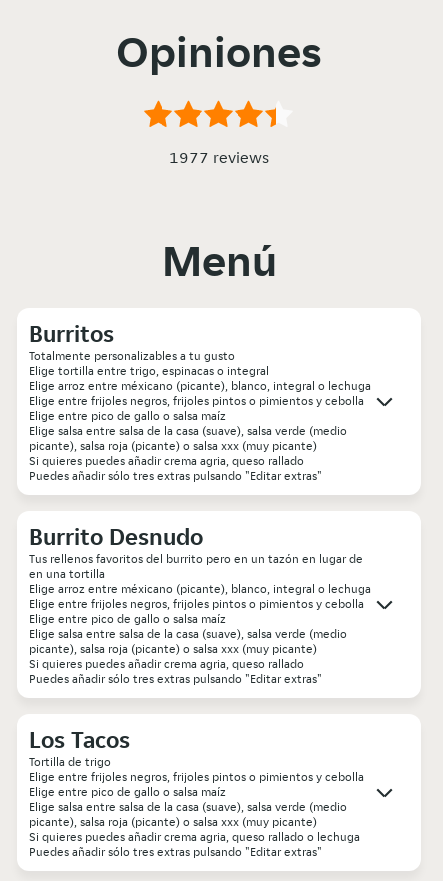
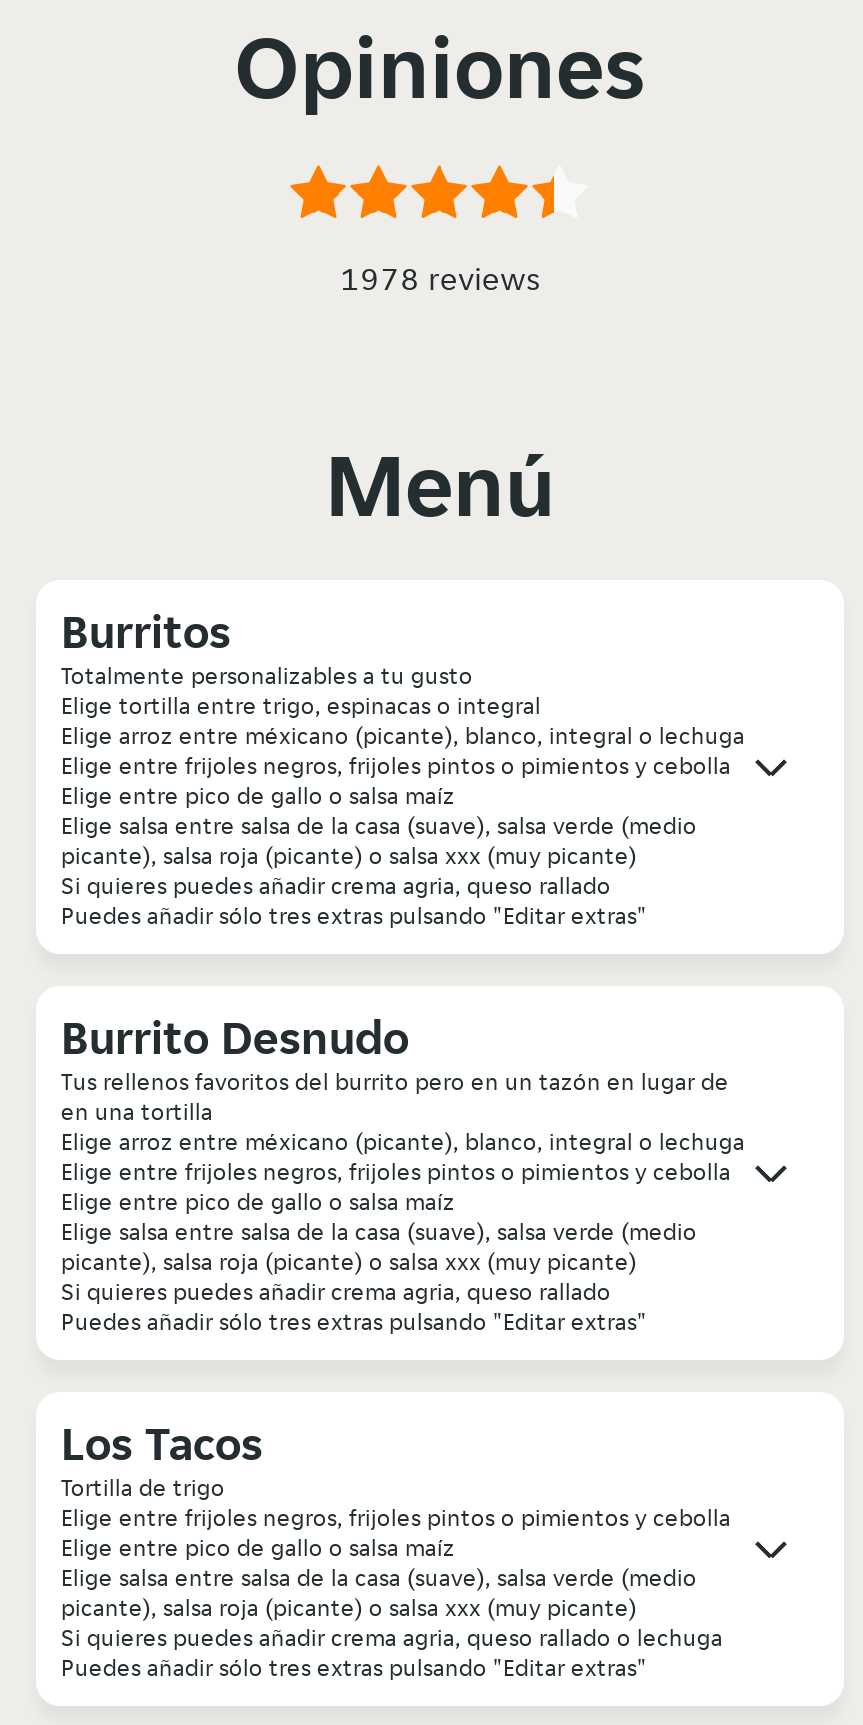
[169,147,269,168] 1977 reviews -> [340,257,540,299] 1978 reviews

